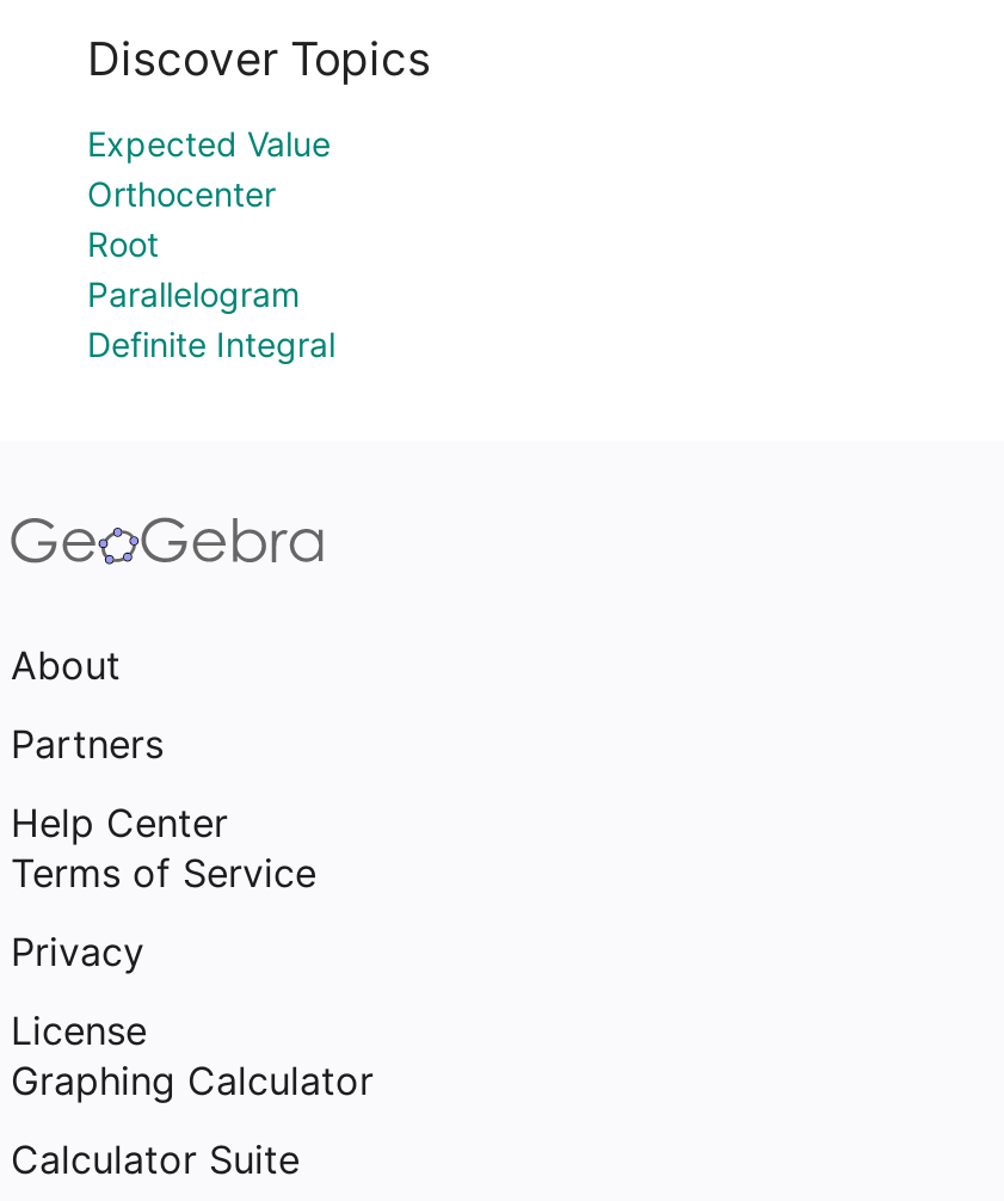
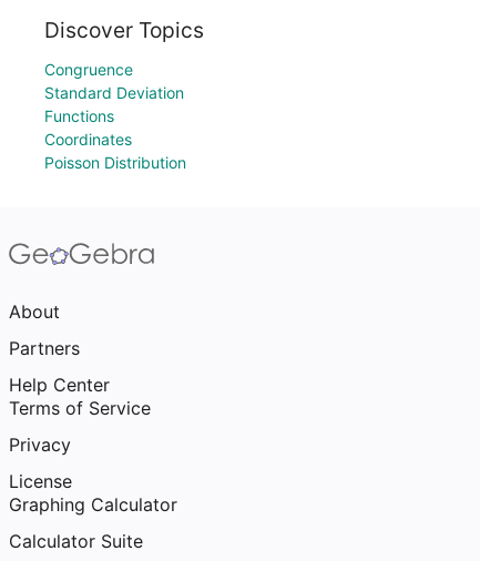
[87,123,335,364] Expected Value | Orthocenter | Root | Parallelogram | Definite Integral -> [44,60,186,172] Congruence | Standard Deviation | Functions | Coordinates | Poisson Distribution

